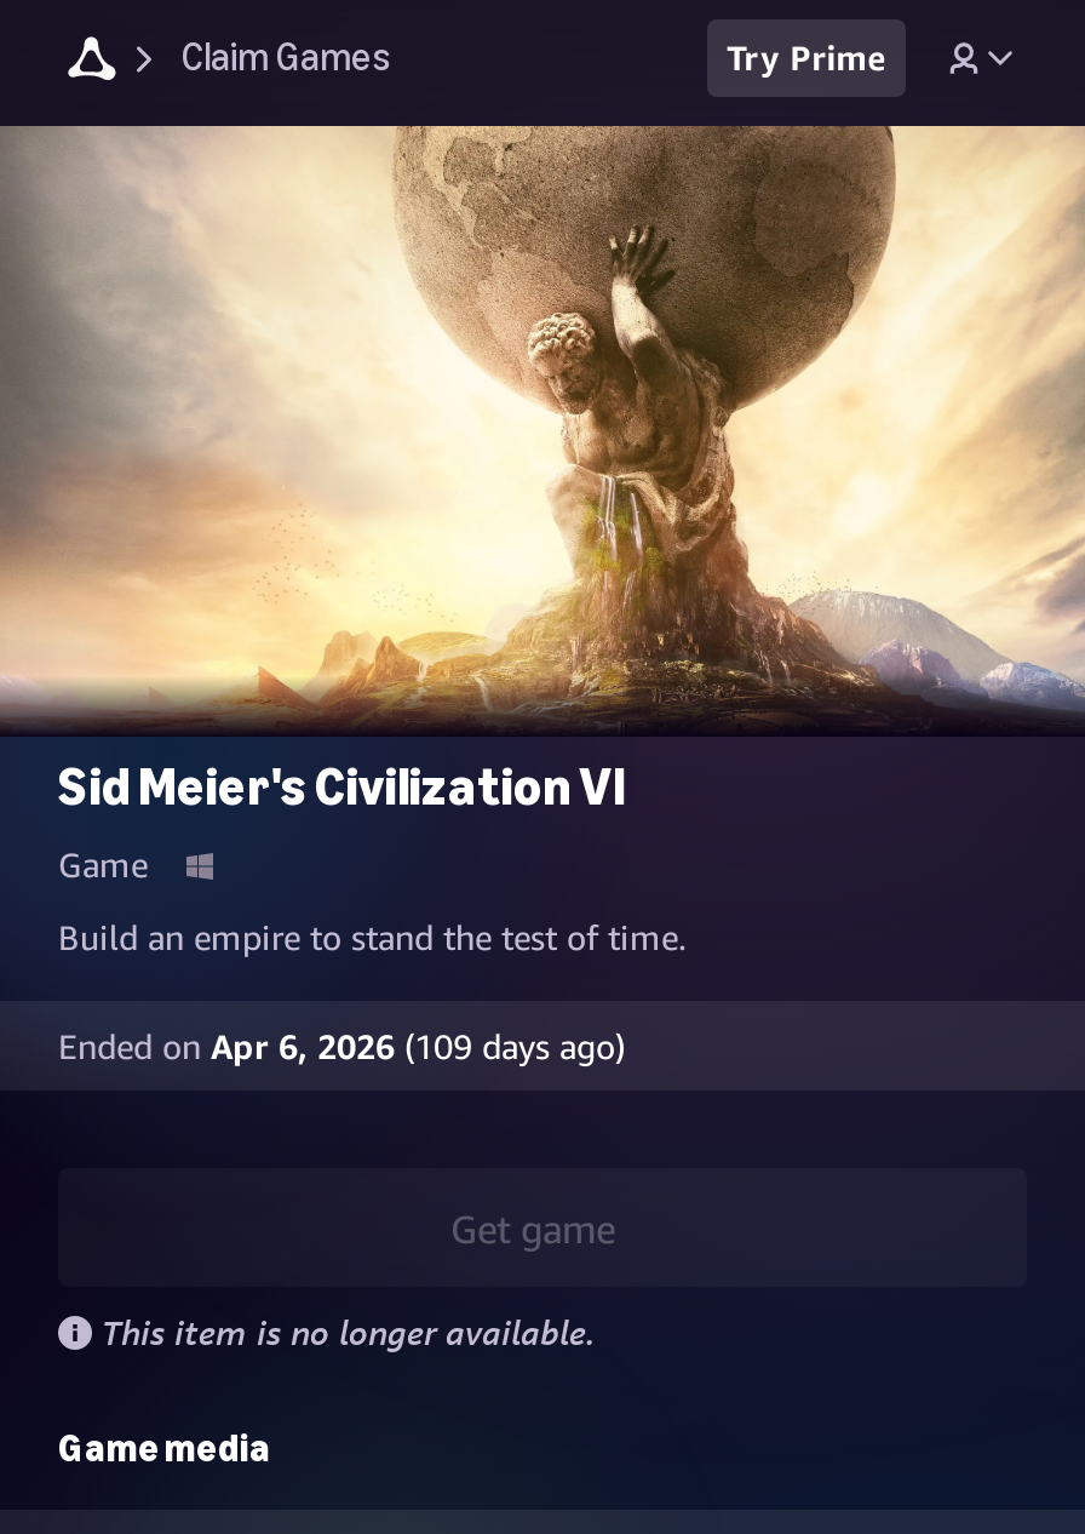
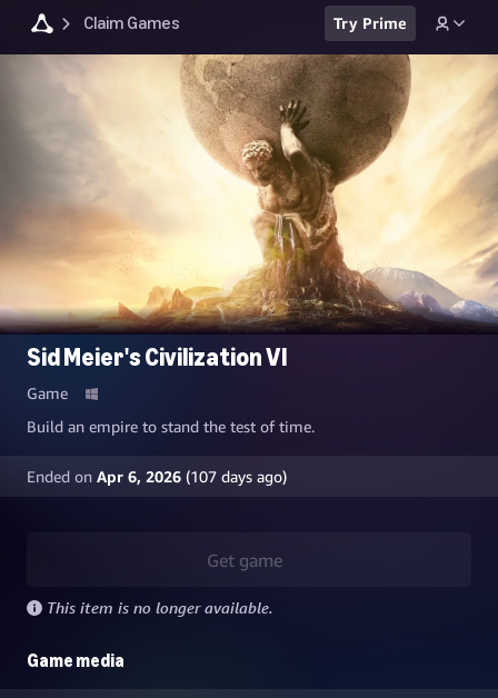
[58,1025,625,1066] Ended on Apr 6, 2026 (109 days ago) -> [27,467,287,486] Ended on Apr 6, 2026 (107 days ago)

